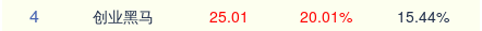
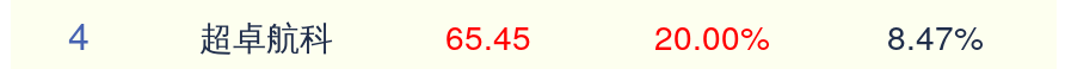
[93,5,449,27] 创业黑马 | 25.01 | 20.01% | 15.44% -> [199,12,983,59] 超卓航科 | 65.45 | 20.00% | 8.47%

